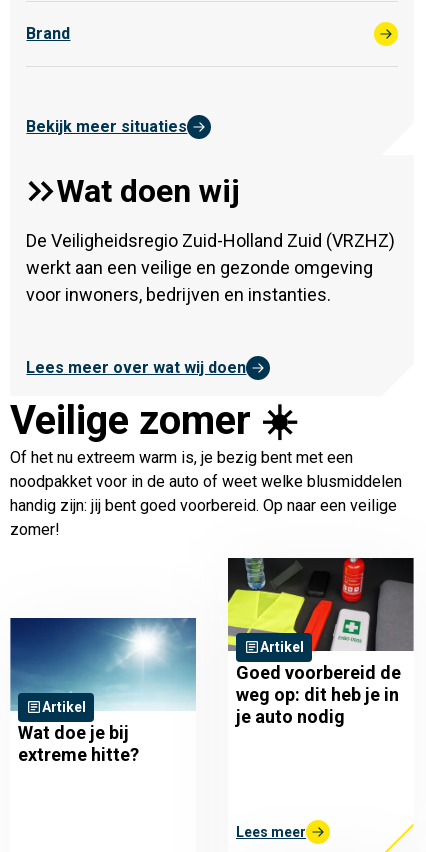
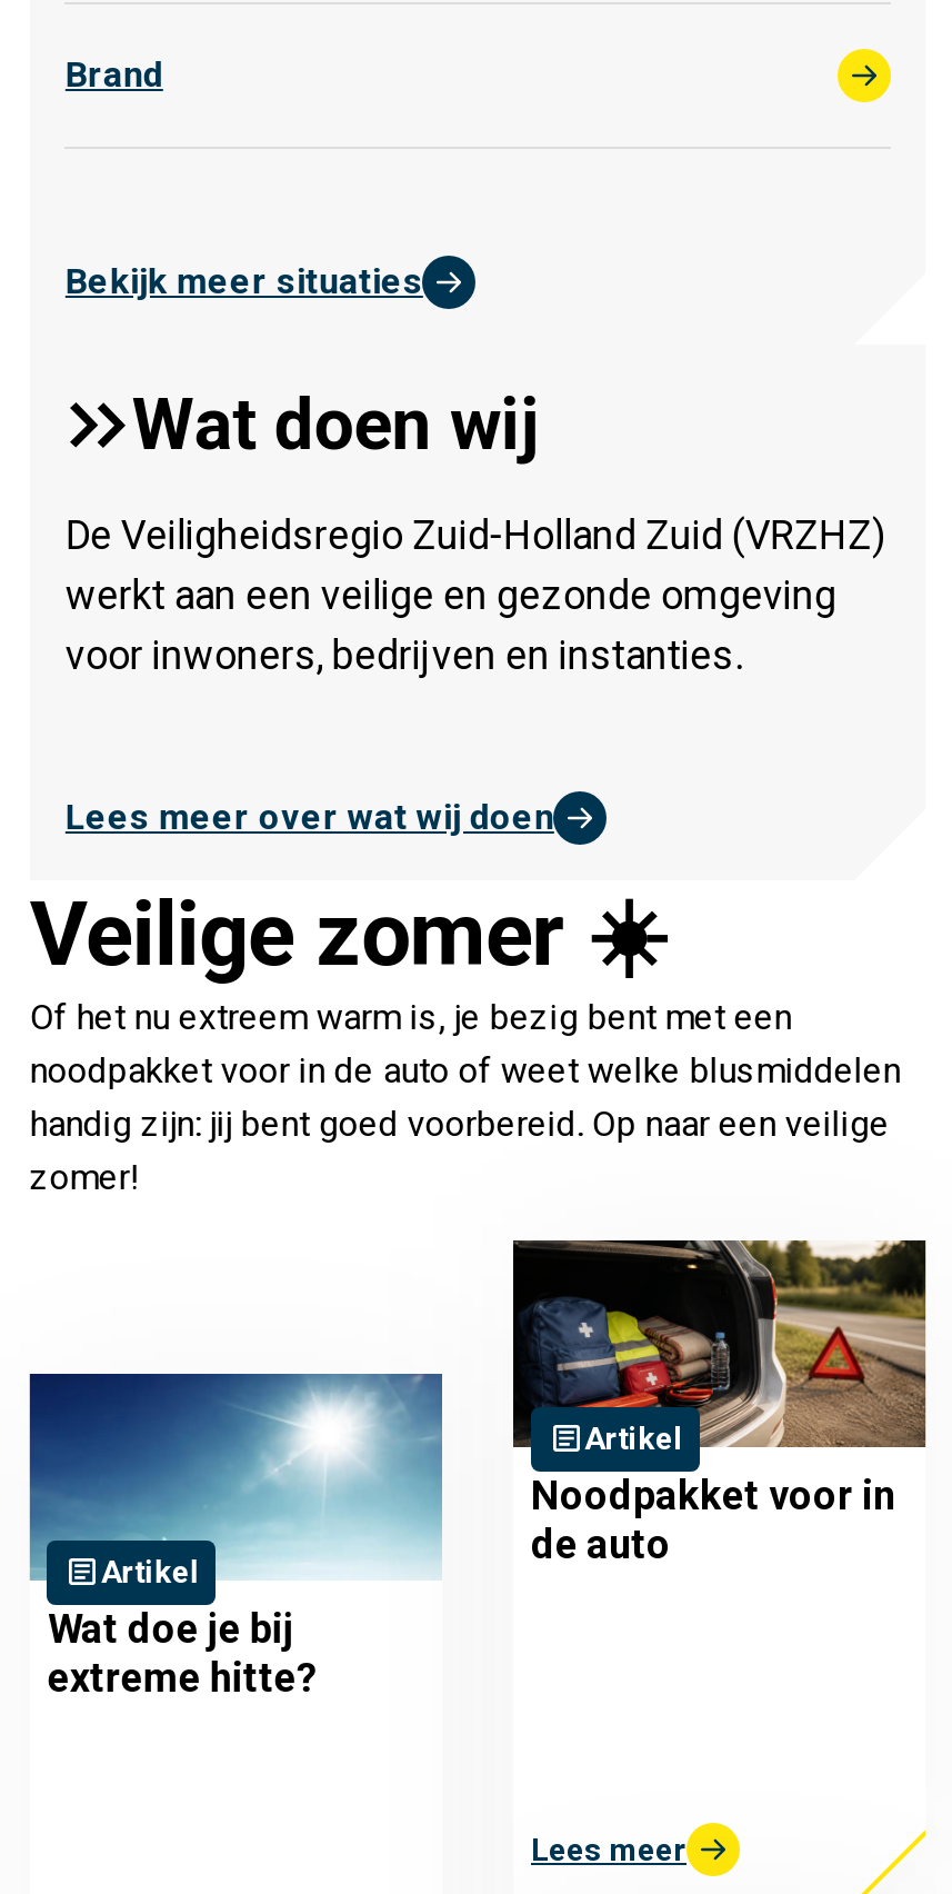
[227,557,414,727] [image] | Goed voorbereid de | weg op: dit heb je in | je auto nodig -> [511,1238,926,1567] [image] | Noodpakket voor in | de auto

